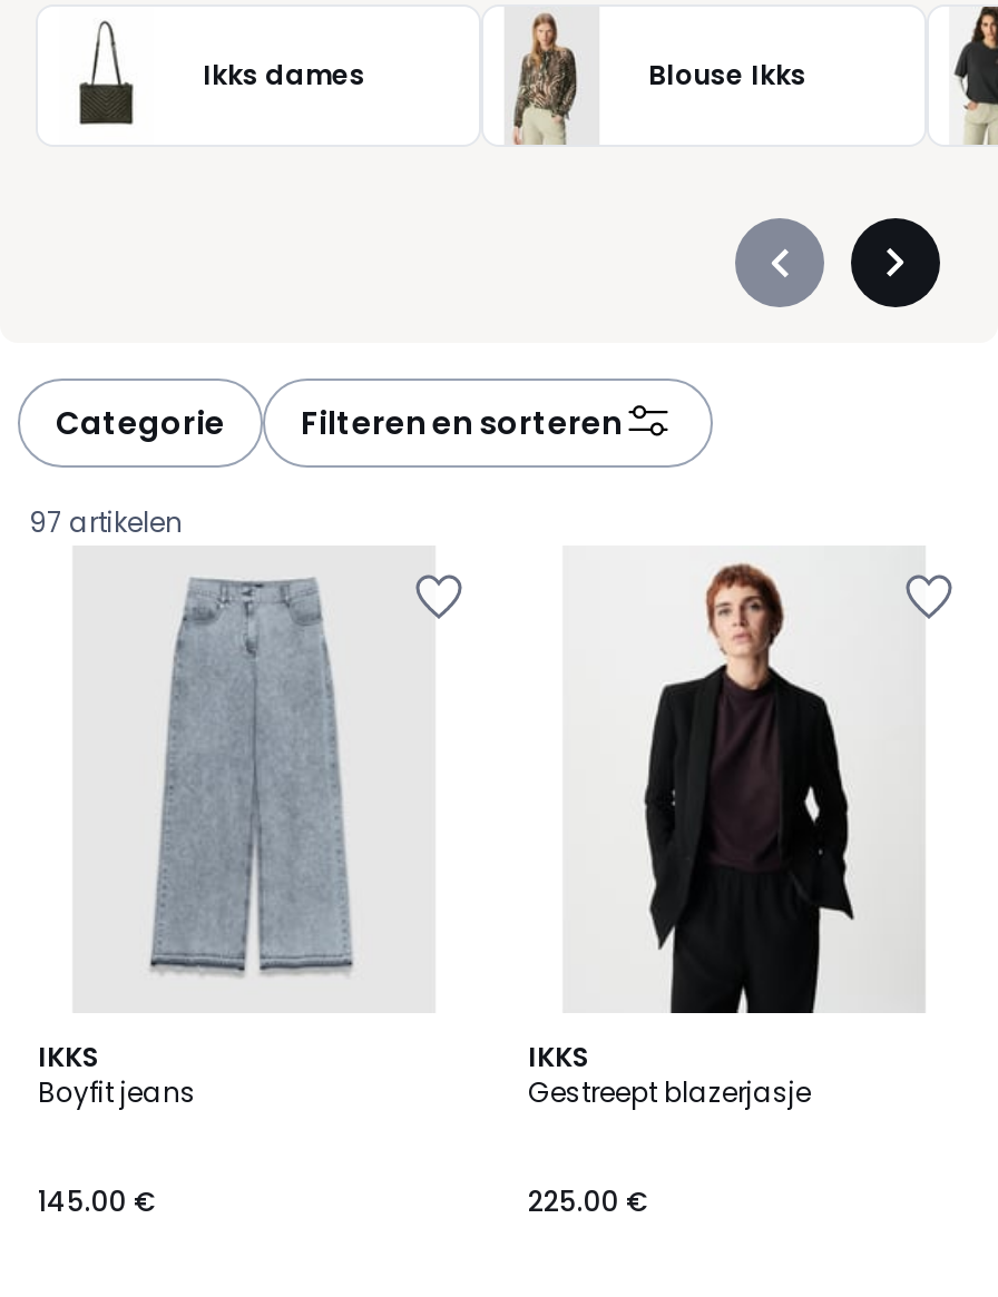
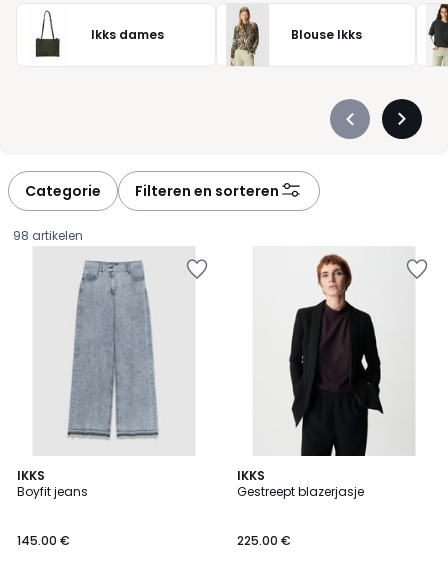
[29,503,183,541] 97 artikelen -> [13,227,83,244] 98 artikelen

